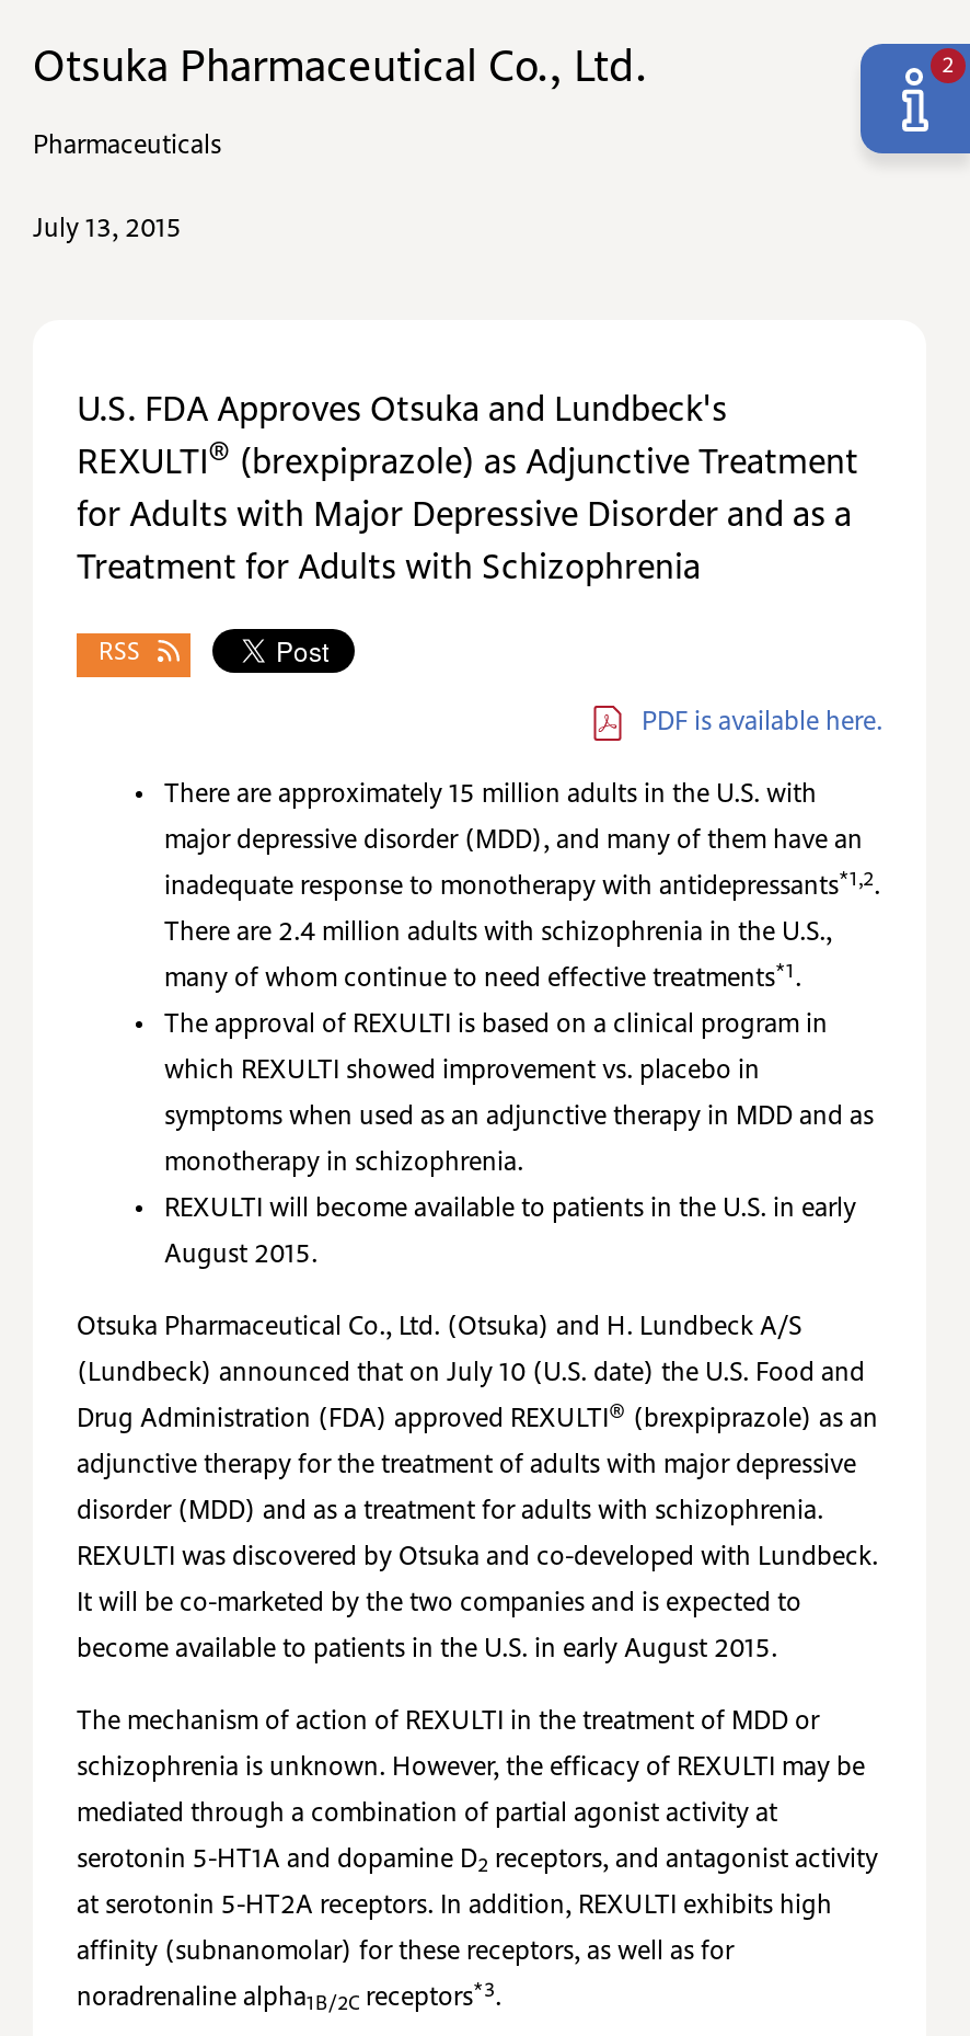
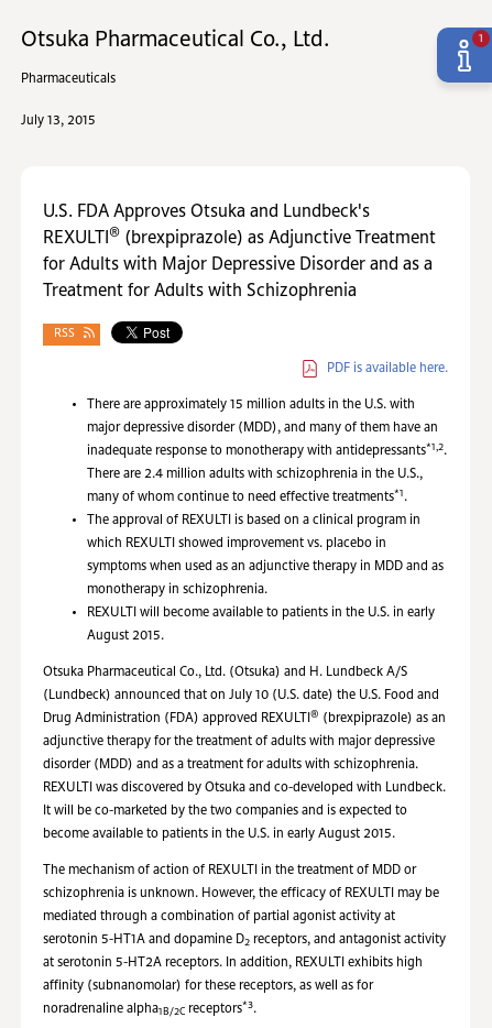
[942,55,955,77] 2 -> [479,33,483,44] 1

